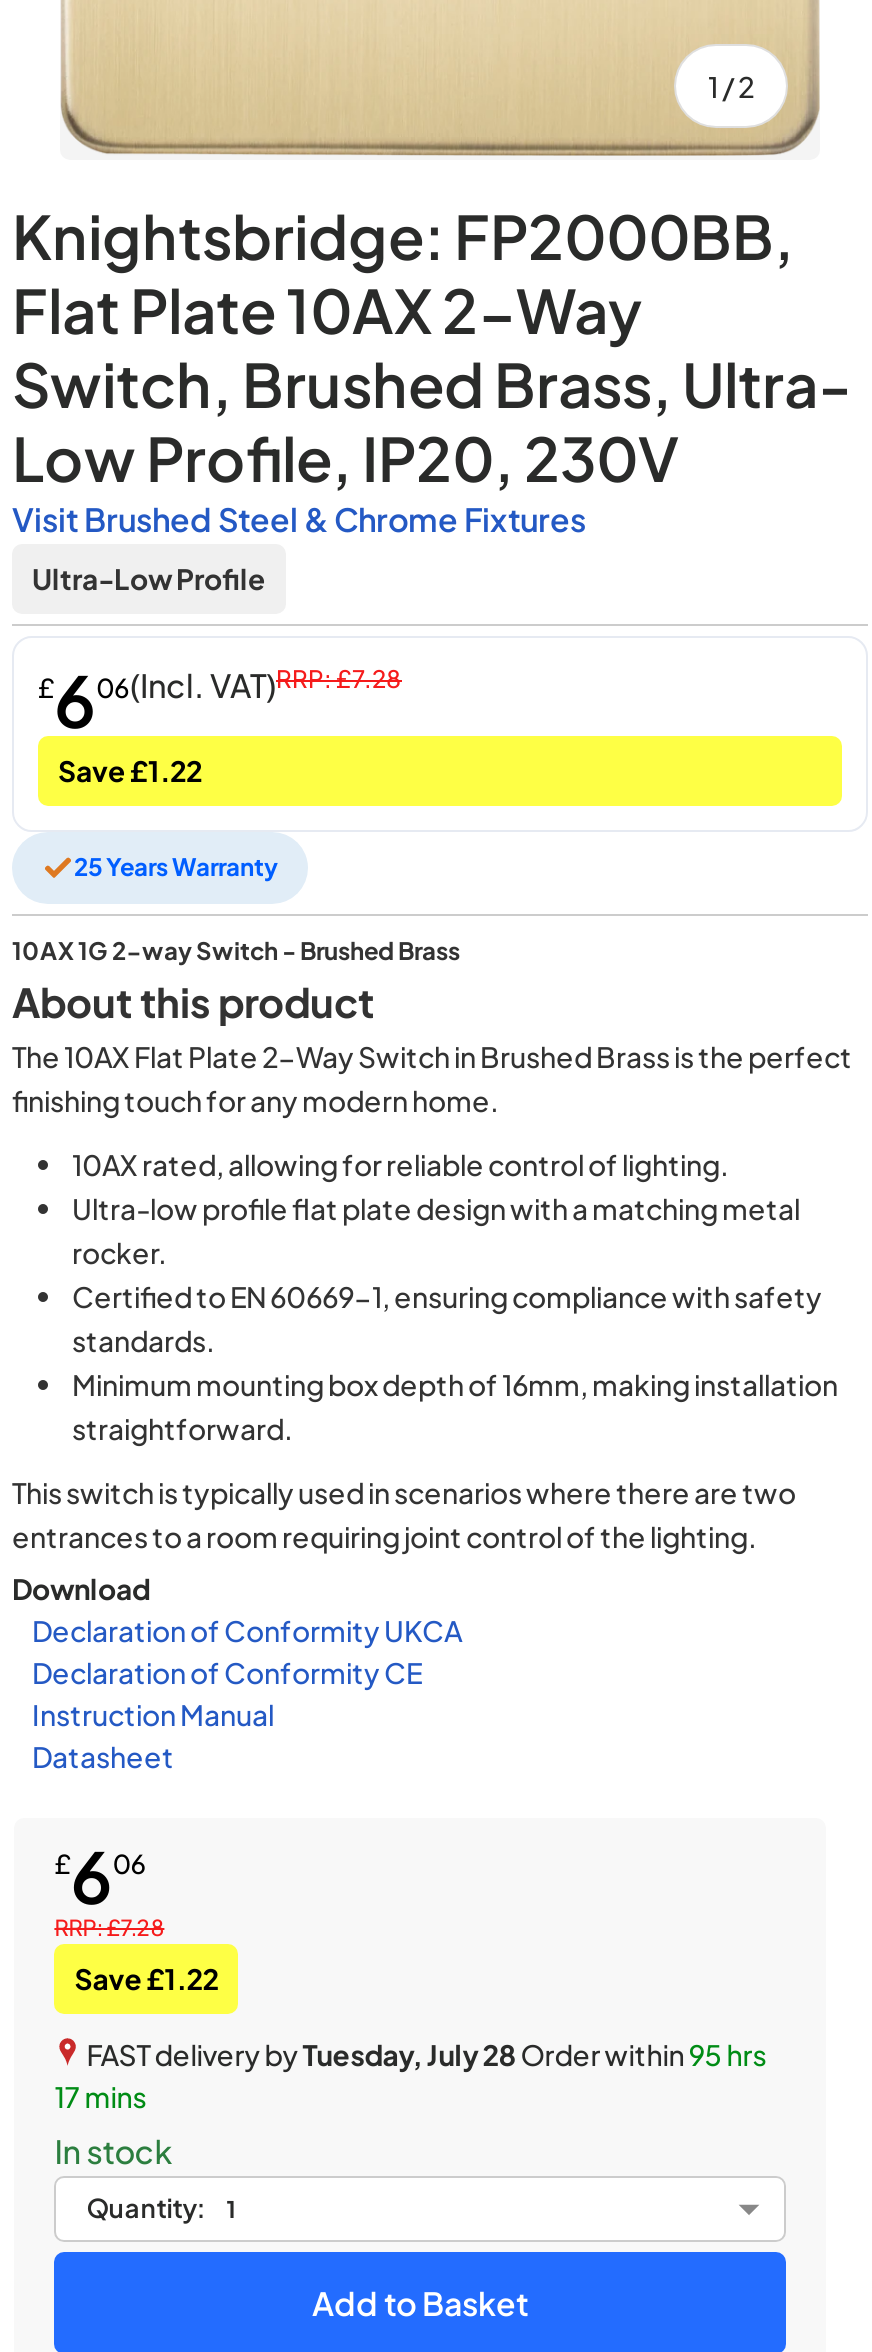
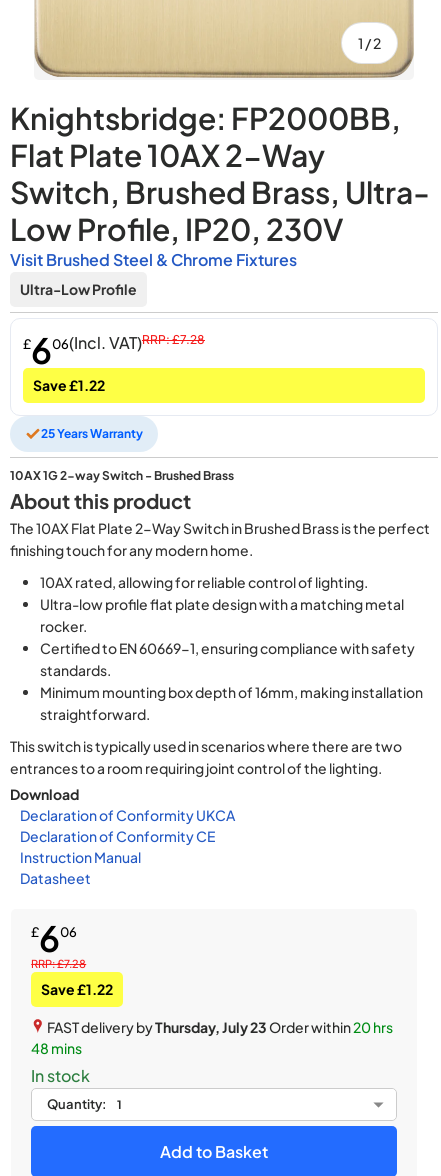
[82,2035,766,2071] FAST delivery byTuesday, July 28 Order within 95 hrs -> [45,1017,393,1035] FAST delivery byThursday, July 23 Order within 20 hrs
[54,2077,146,2113] 17 mins -> [31,1038,82,1056] 48 mins

